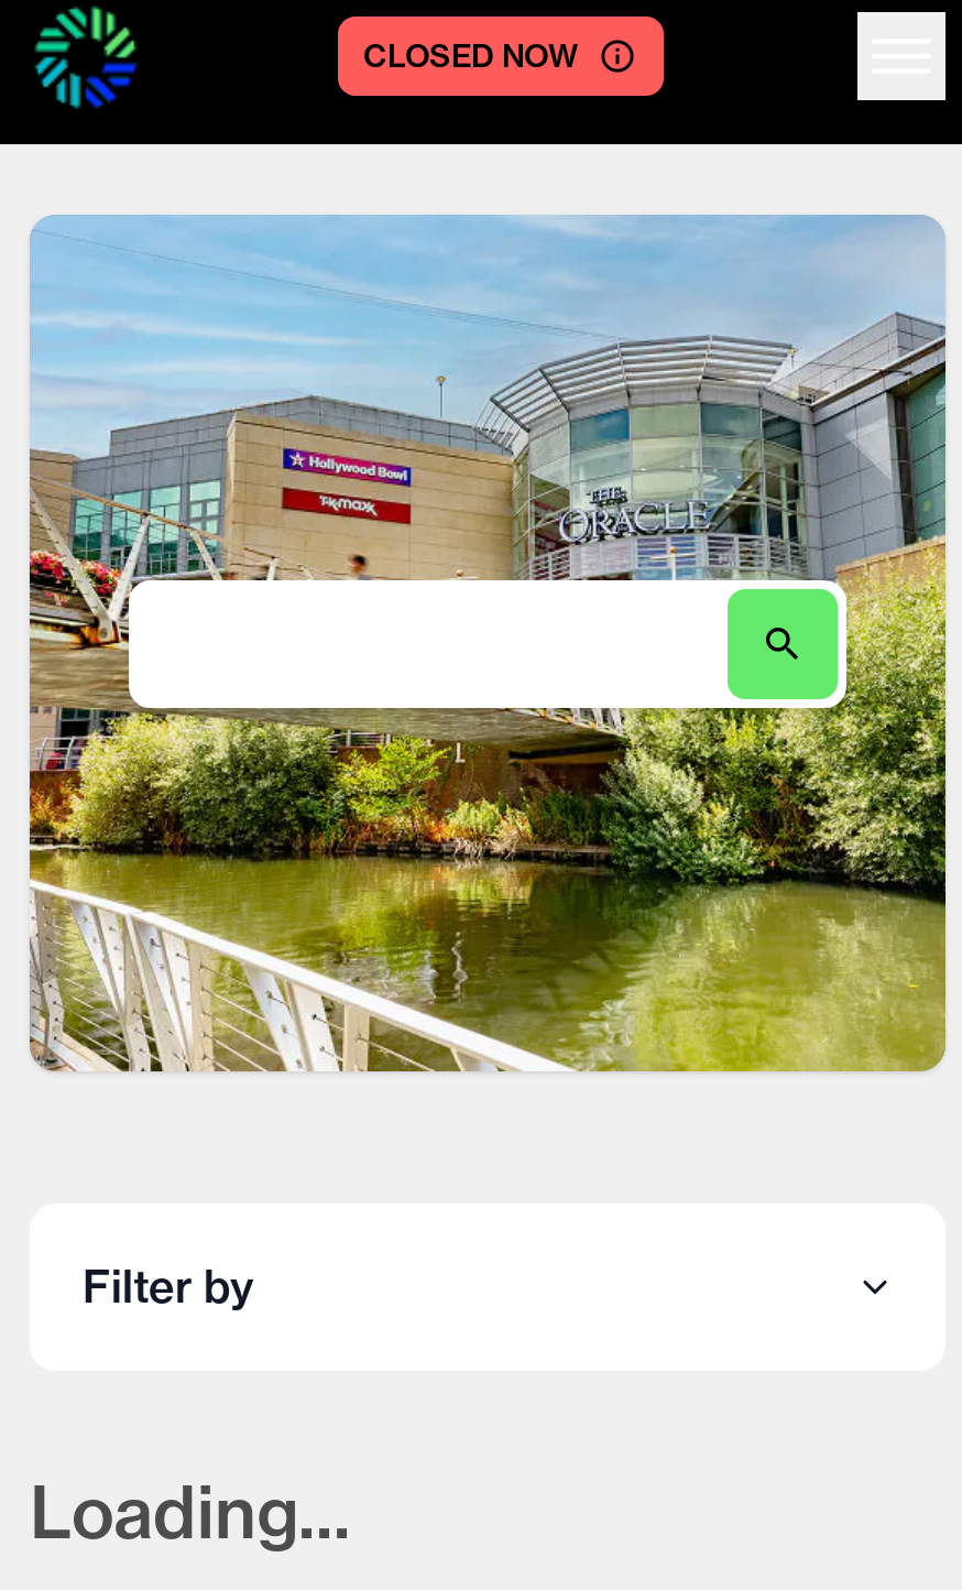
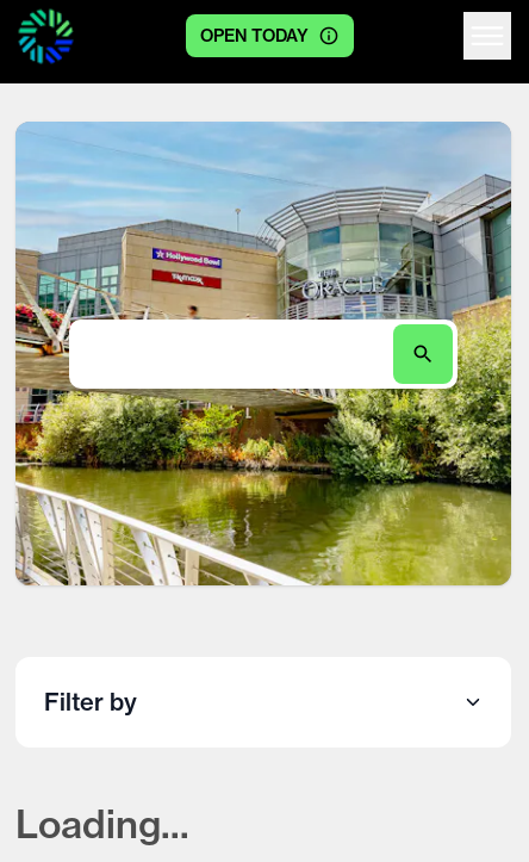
[363,36,579,76] CLOSED NOW -> [200,25,309,46] OPEN TODAY

